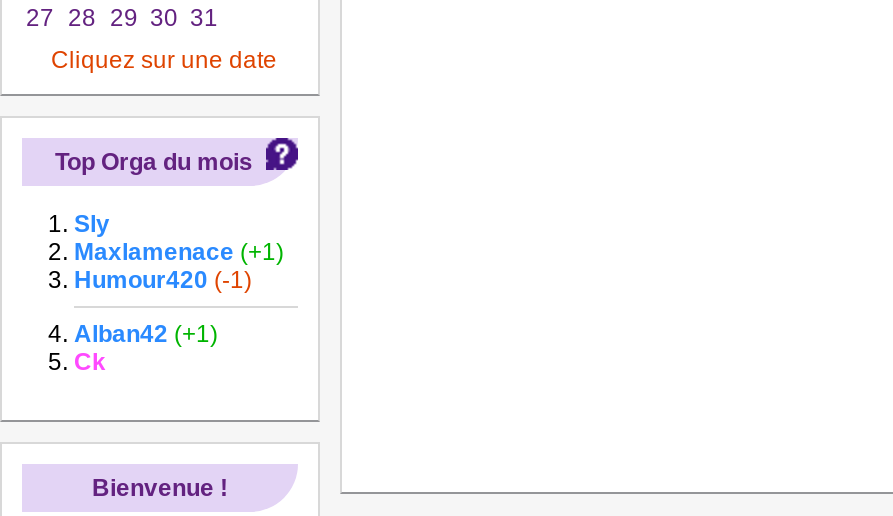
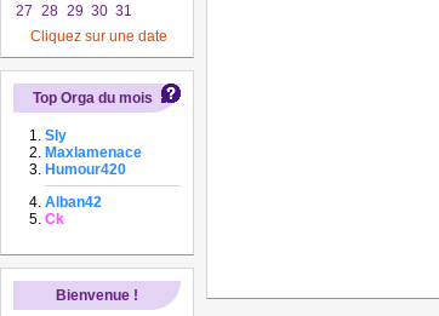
[74,238,284,294] Maxlamenace (+1) | Humour420 (-1) -> [45,144,142,178] Maxlamenace | Humour420
[74,320,218,348] Alban42 (+1) -> [45,194,102,211] Alban42

